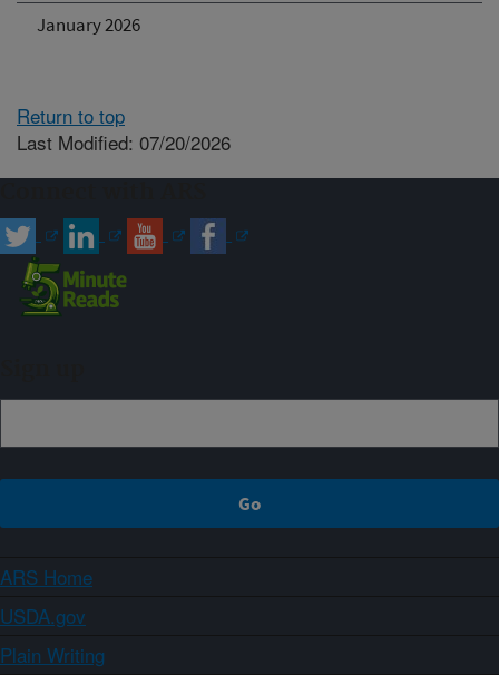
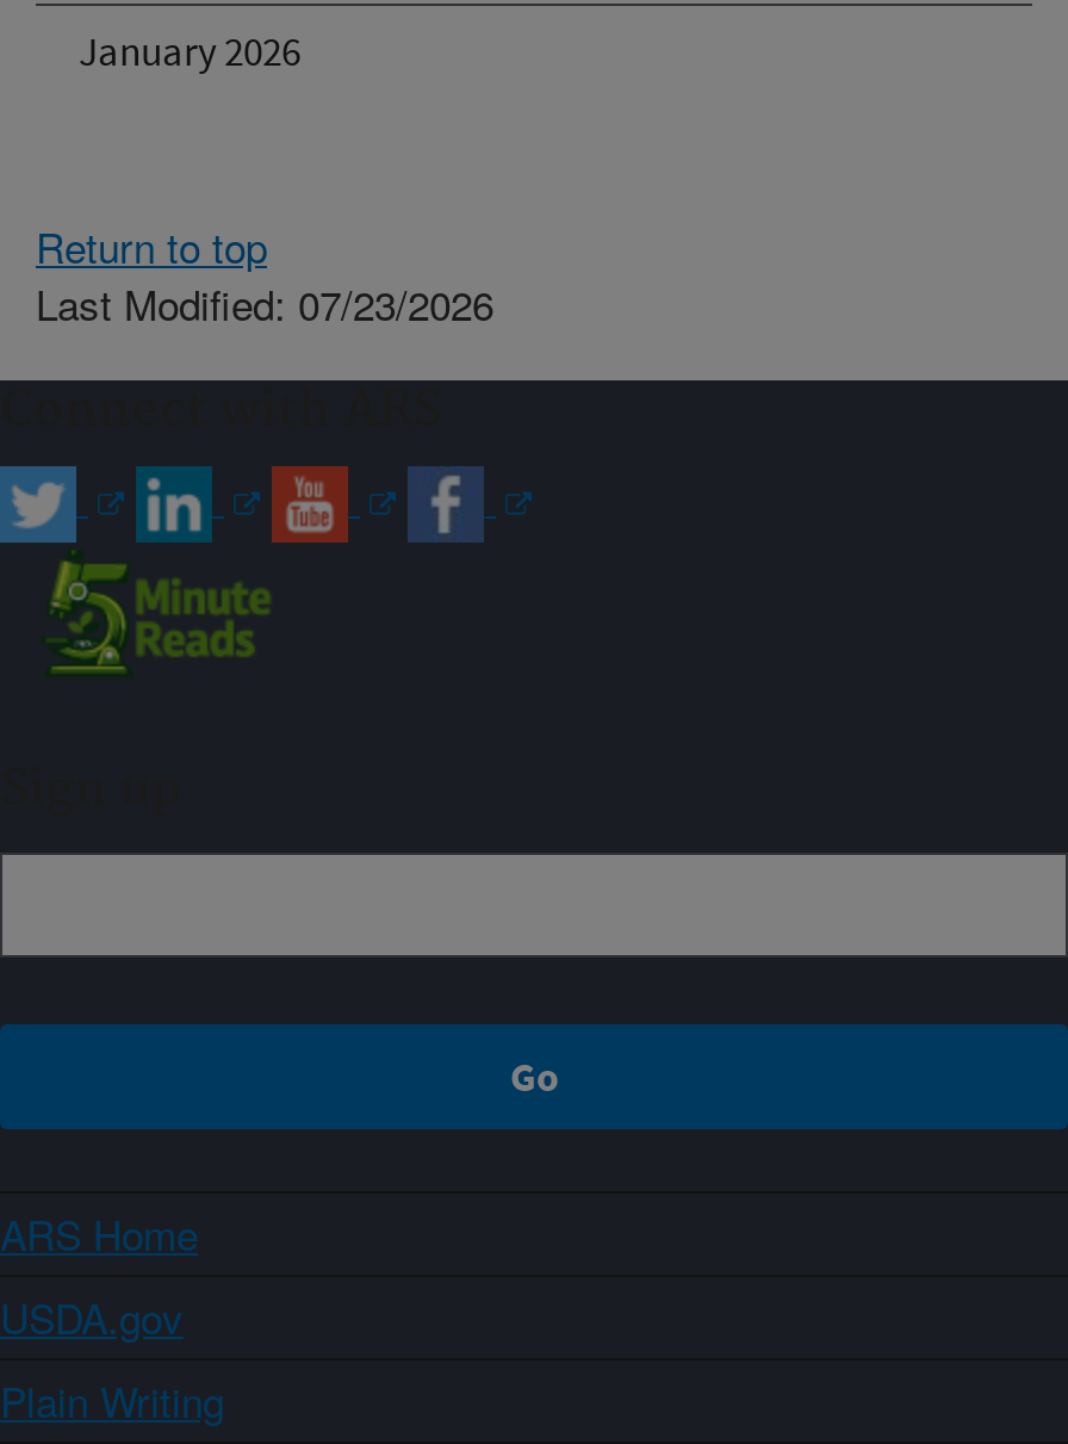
[17,128,231,155] Last Modified: 07/20/2026 -> [36,272,493,331] Last Modified: 07/23/2026

